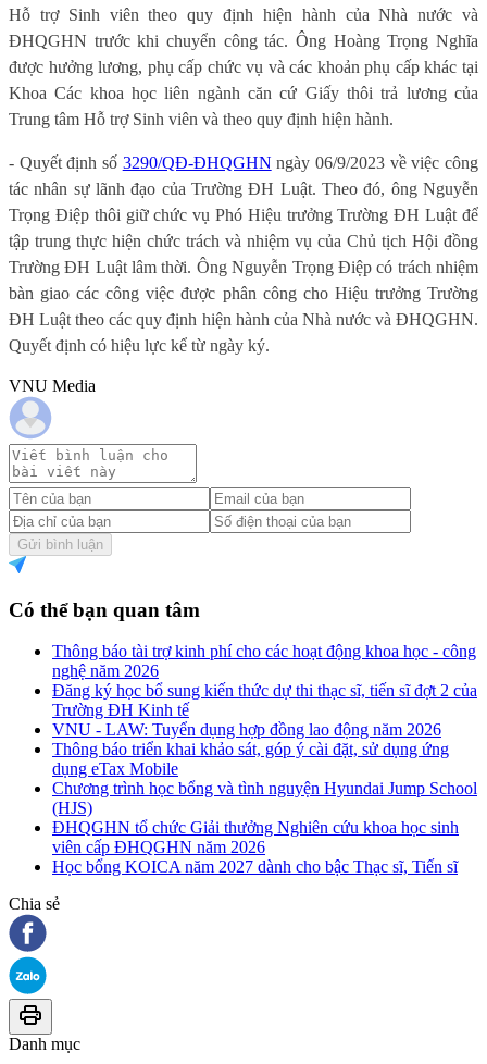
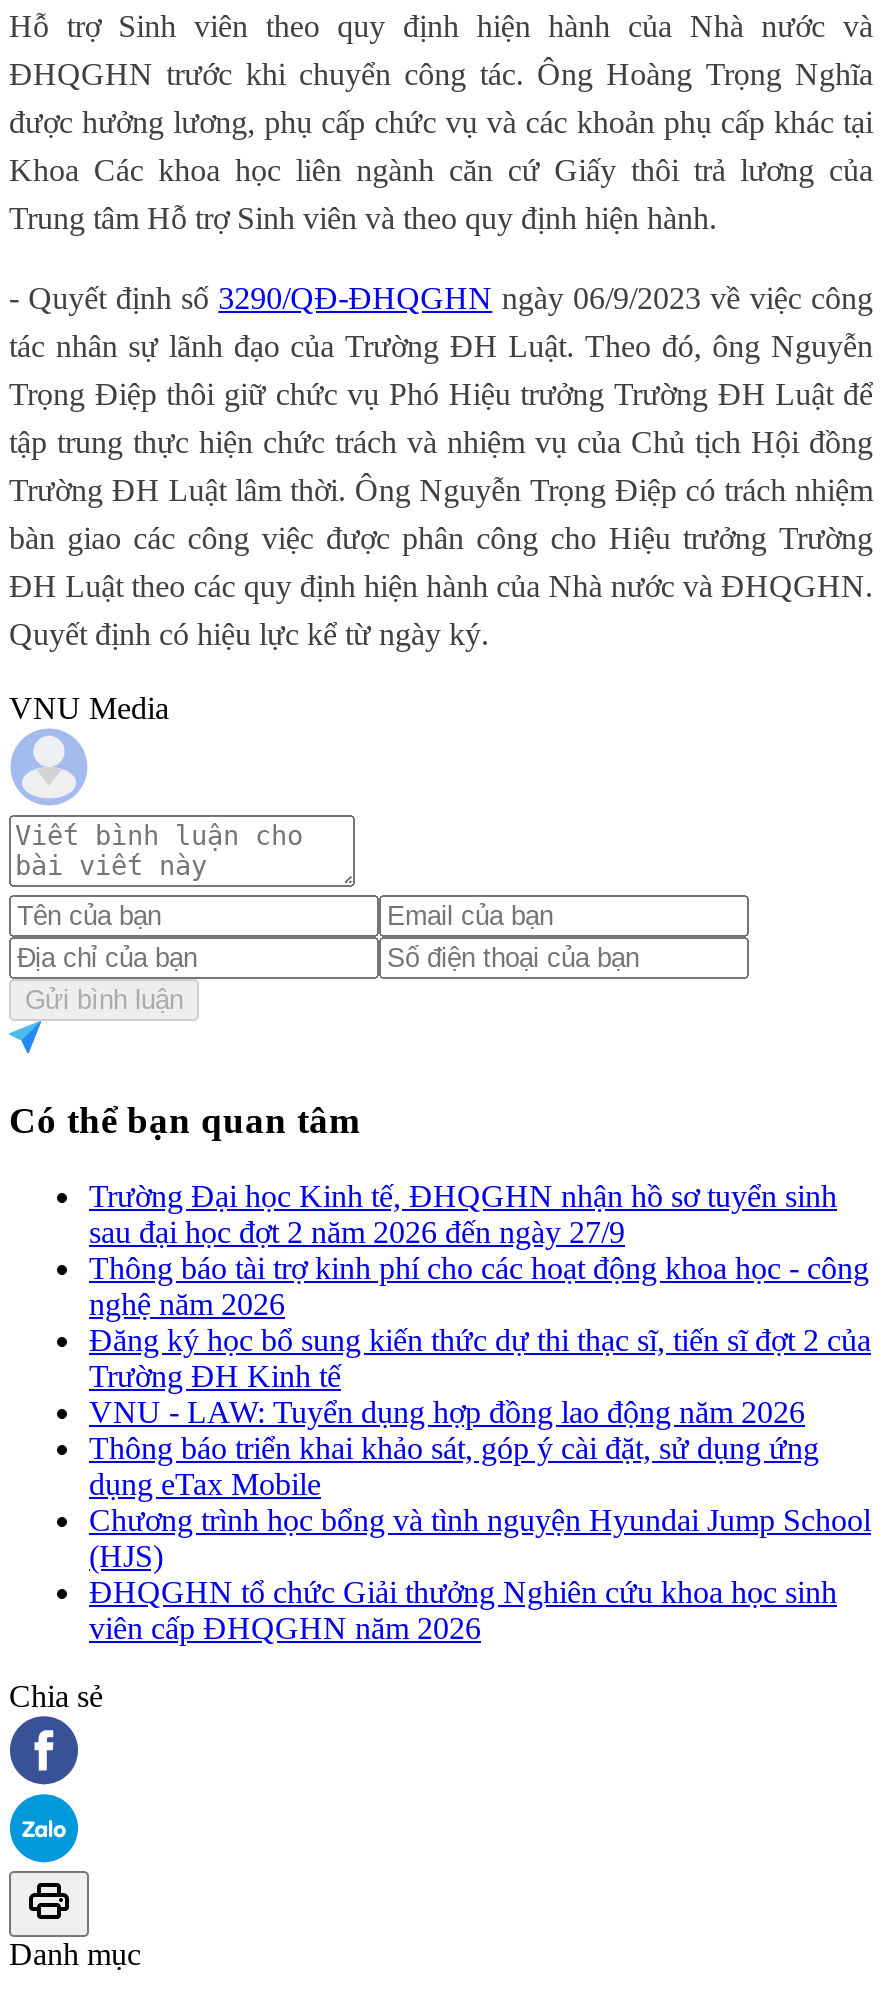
none -> [89,1180,837,1250] Trường Đại học Kinh tế, ĐHQGHN nhận hồ sơ tuyển sinh | sau đại học đợt 2 năm 2026 đến ngày 27/9
moved [52,642,477,857] -> [89,1252,871,1646]: Thông báo tài trợ kinh phí cho các hoạt động khoa học - công | nghệ năm 2026 | Đăng ký học bổ sung kiến thức dự thi thạc sĩ, tiến sĩ đợt 2 của | ... | ĐHQGHN tổ chức Giải thưởng Nghiên cứu khoa học sinh | viên cấp ĐHQGHN năm 2026
[52,858,458,876] Học bổng KOICA năm 2027 dành cho bậc Thạc sĩ, Tiến sĩ -> none

